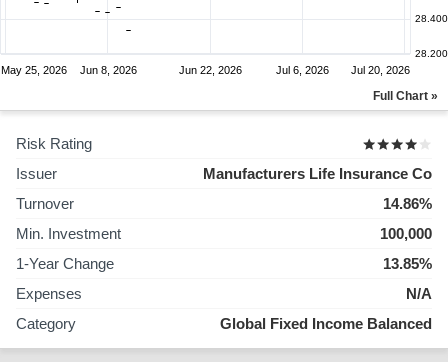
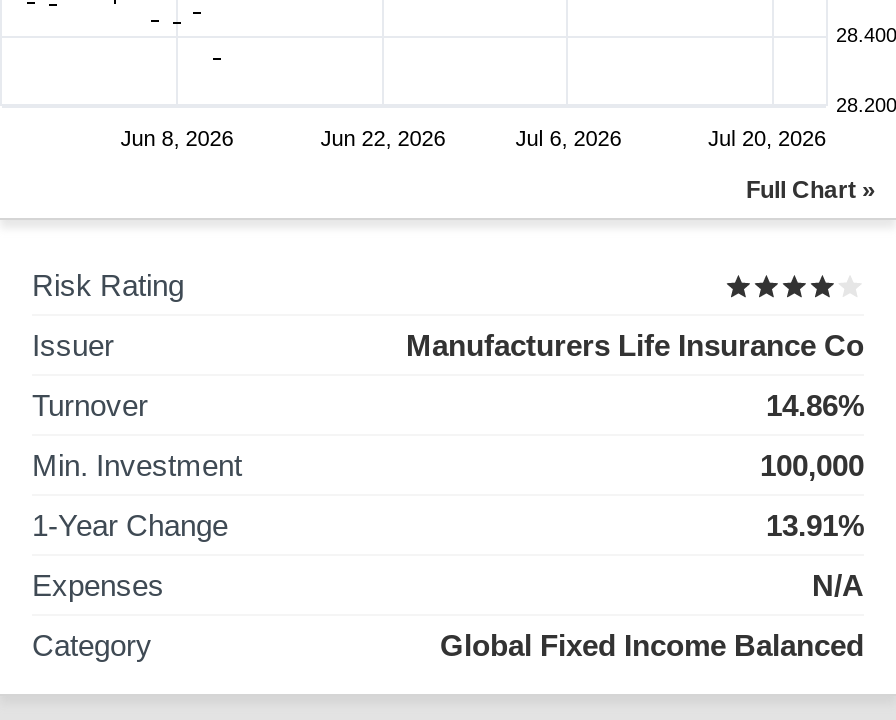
[1,64,67,76] May 25, 2026 -> none
[383,255,432,272] 13.85% -> [766,508,864,542] 13.91%

